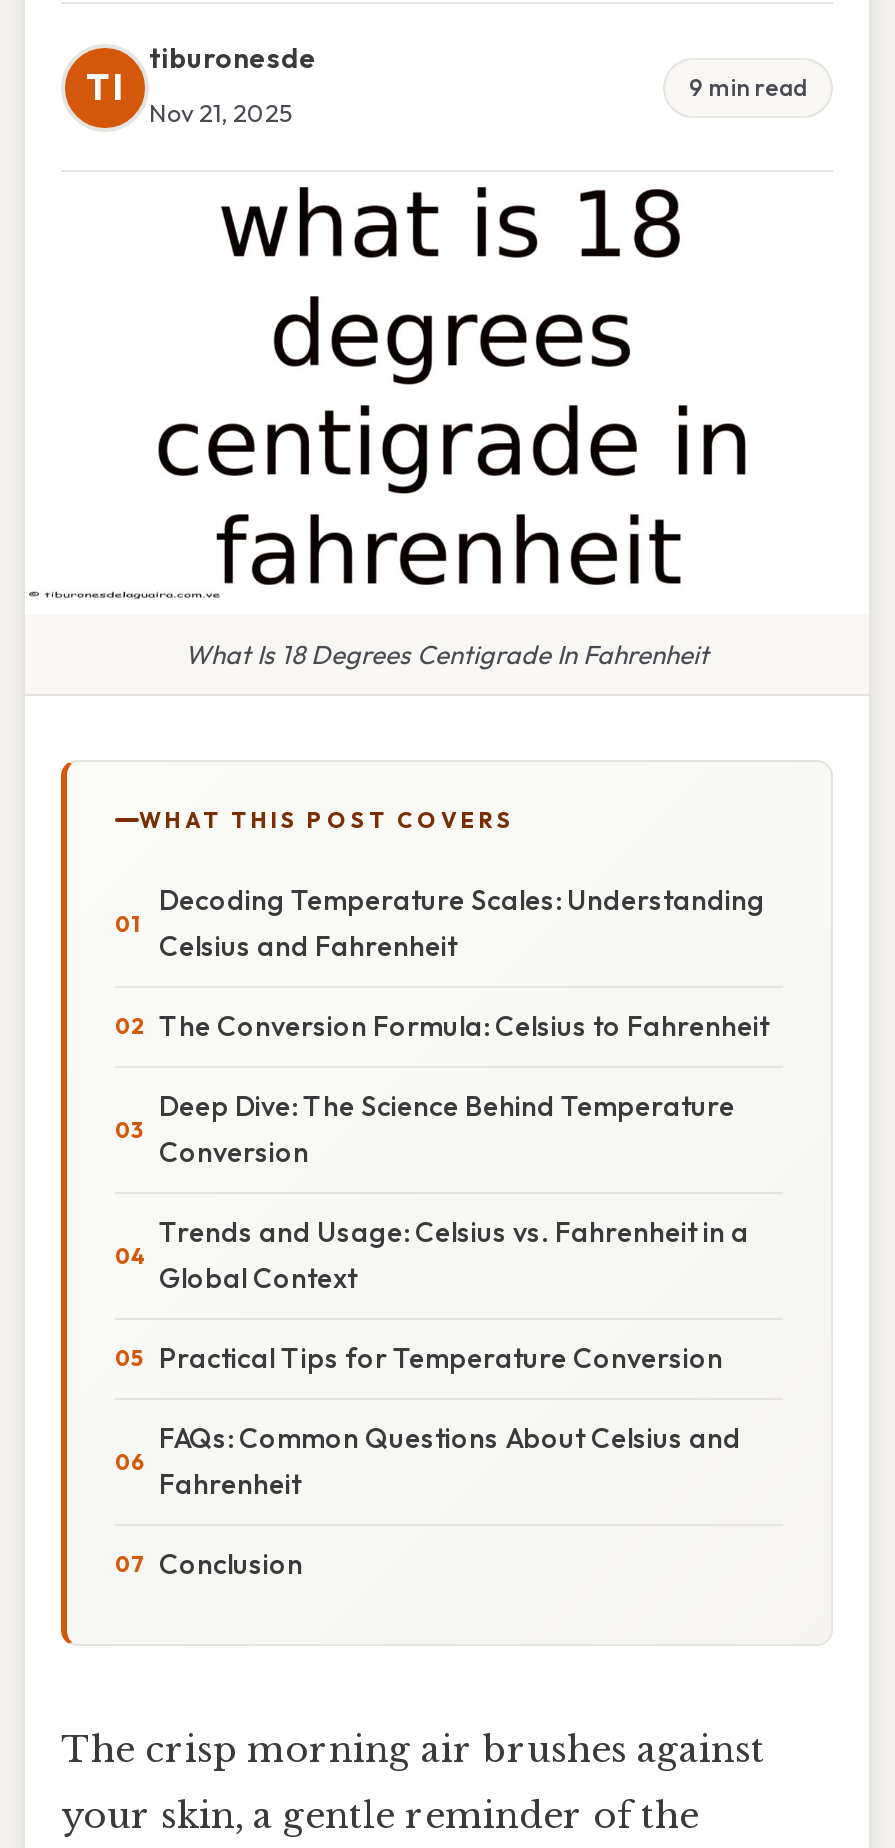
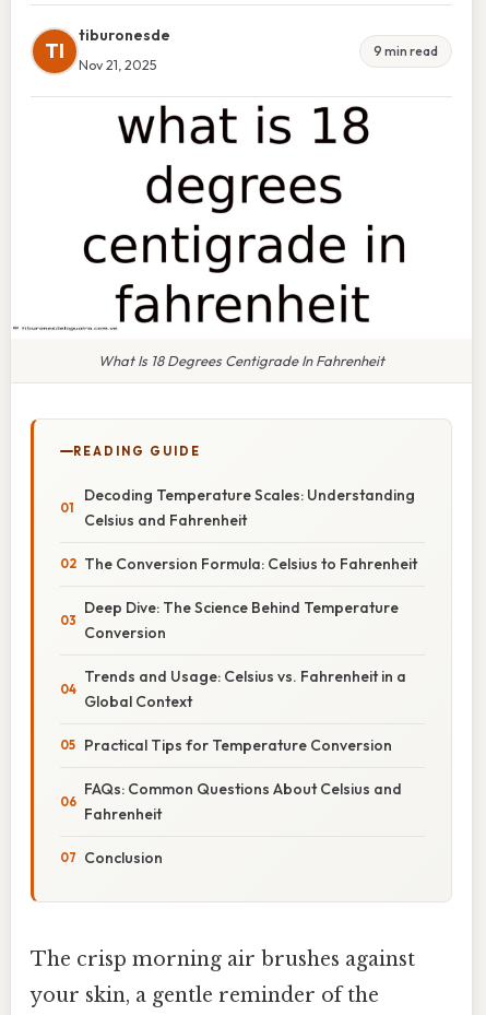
[139,806,515,834] WHAT THIS POST COVERS -> [73,443,201,459] READING GUIDE

